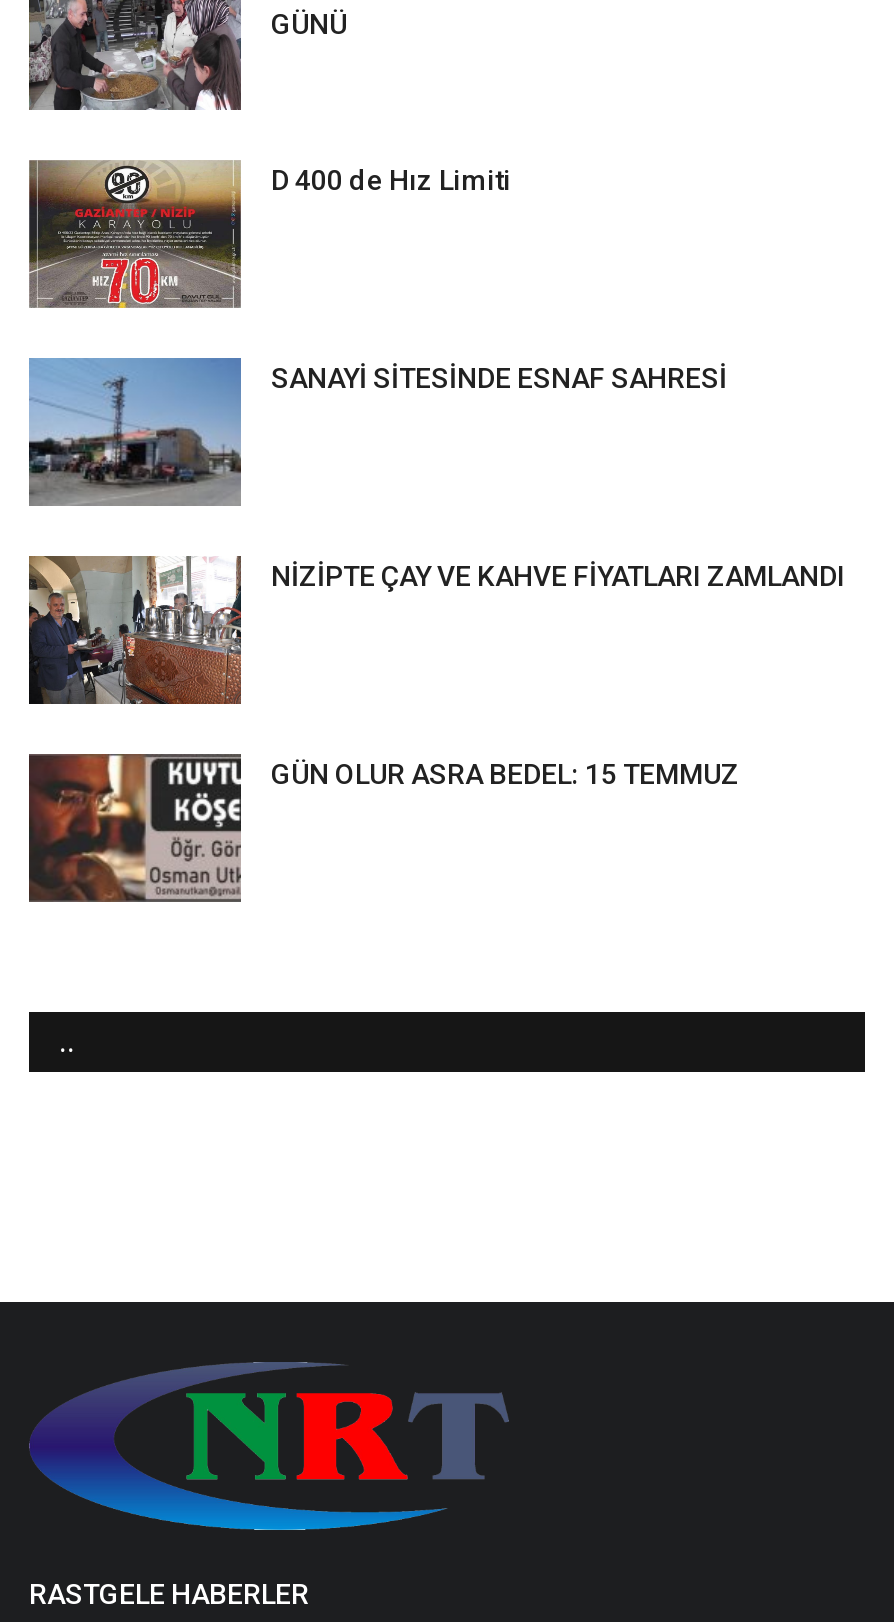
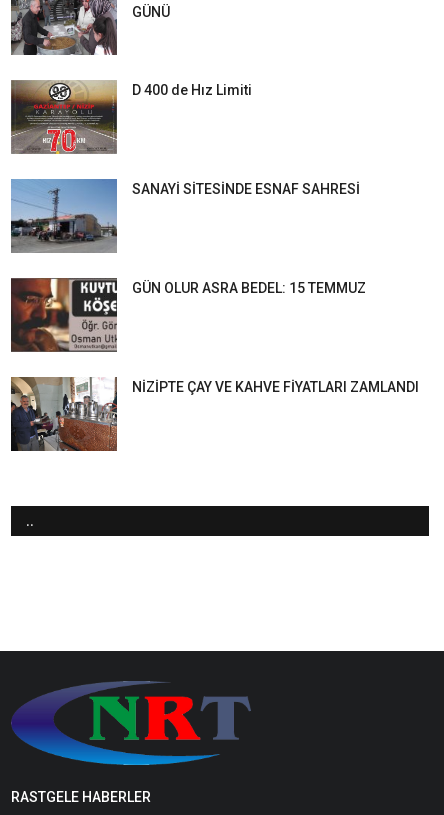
moved [29,556,845,704] -> [11,377,419,451]: [image] | NİZİPTE ÇAY VE KAHVE FİYATLARI ZAMLANDI
moved [27,752,739,904] -> [10,277,366,353]: [image] | GÜN OLUR ASRA BEDEL: 15 TEMMUZ

